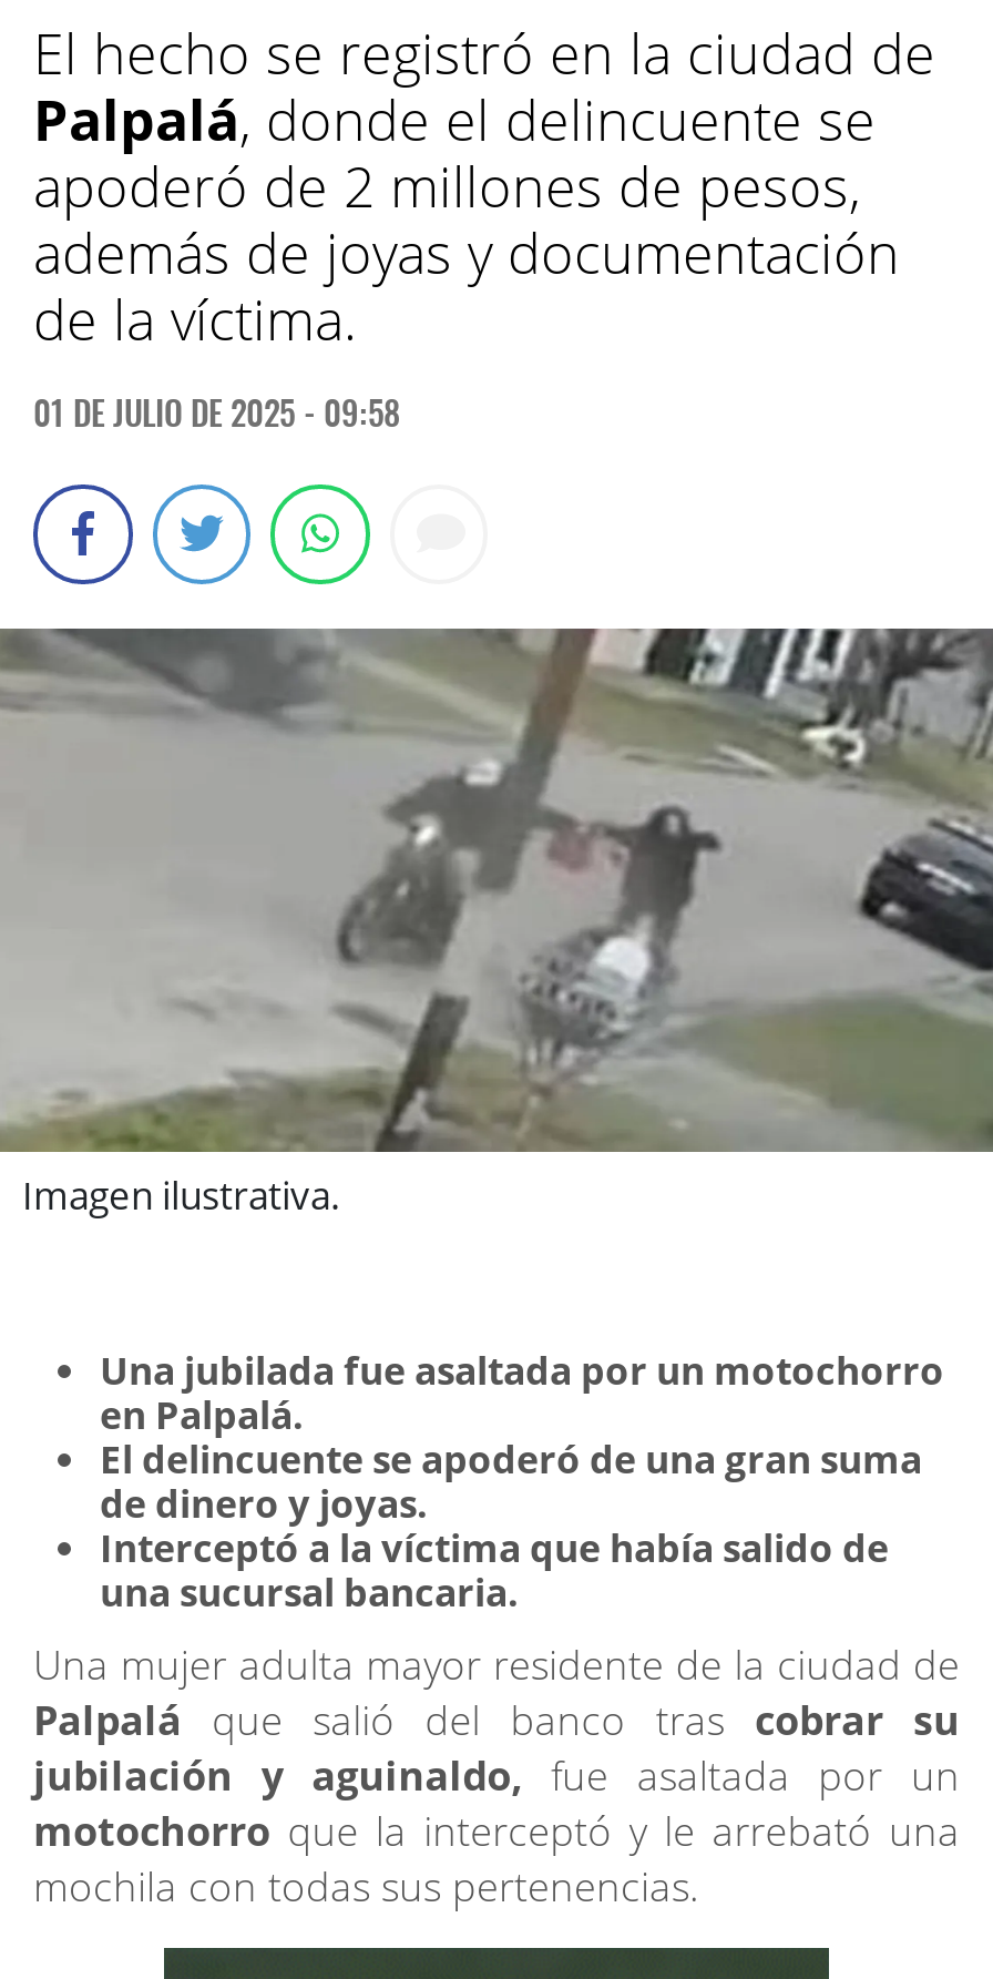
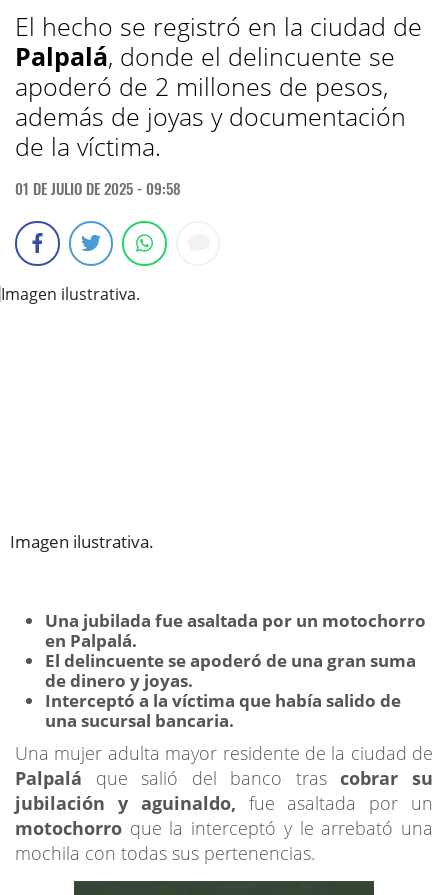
[7,626,986,1154] [image] -> none

